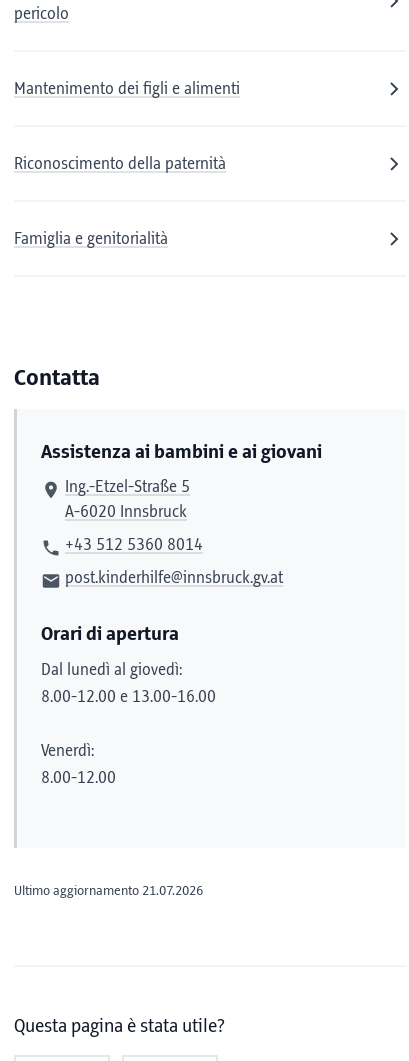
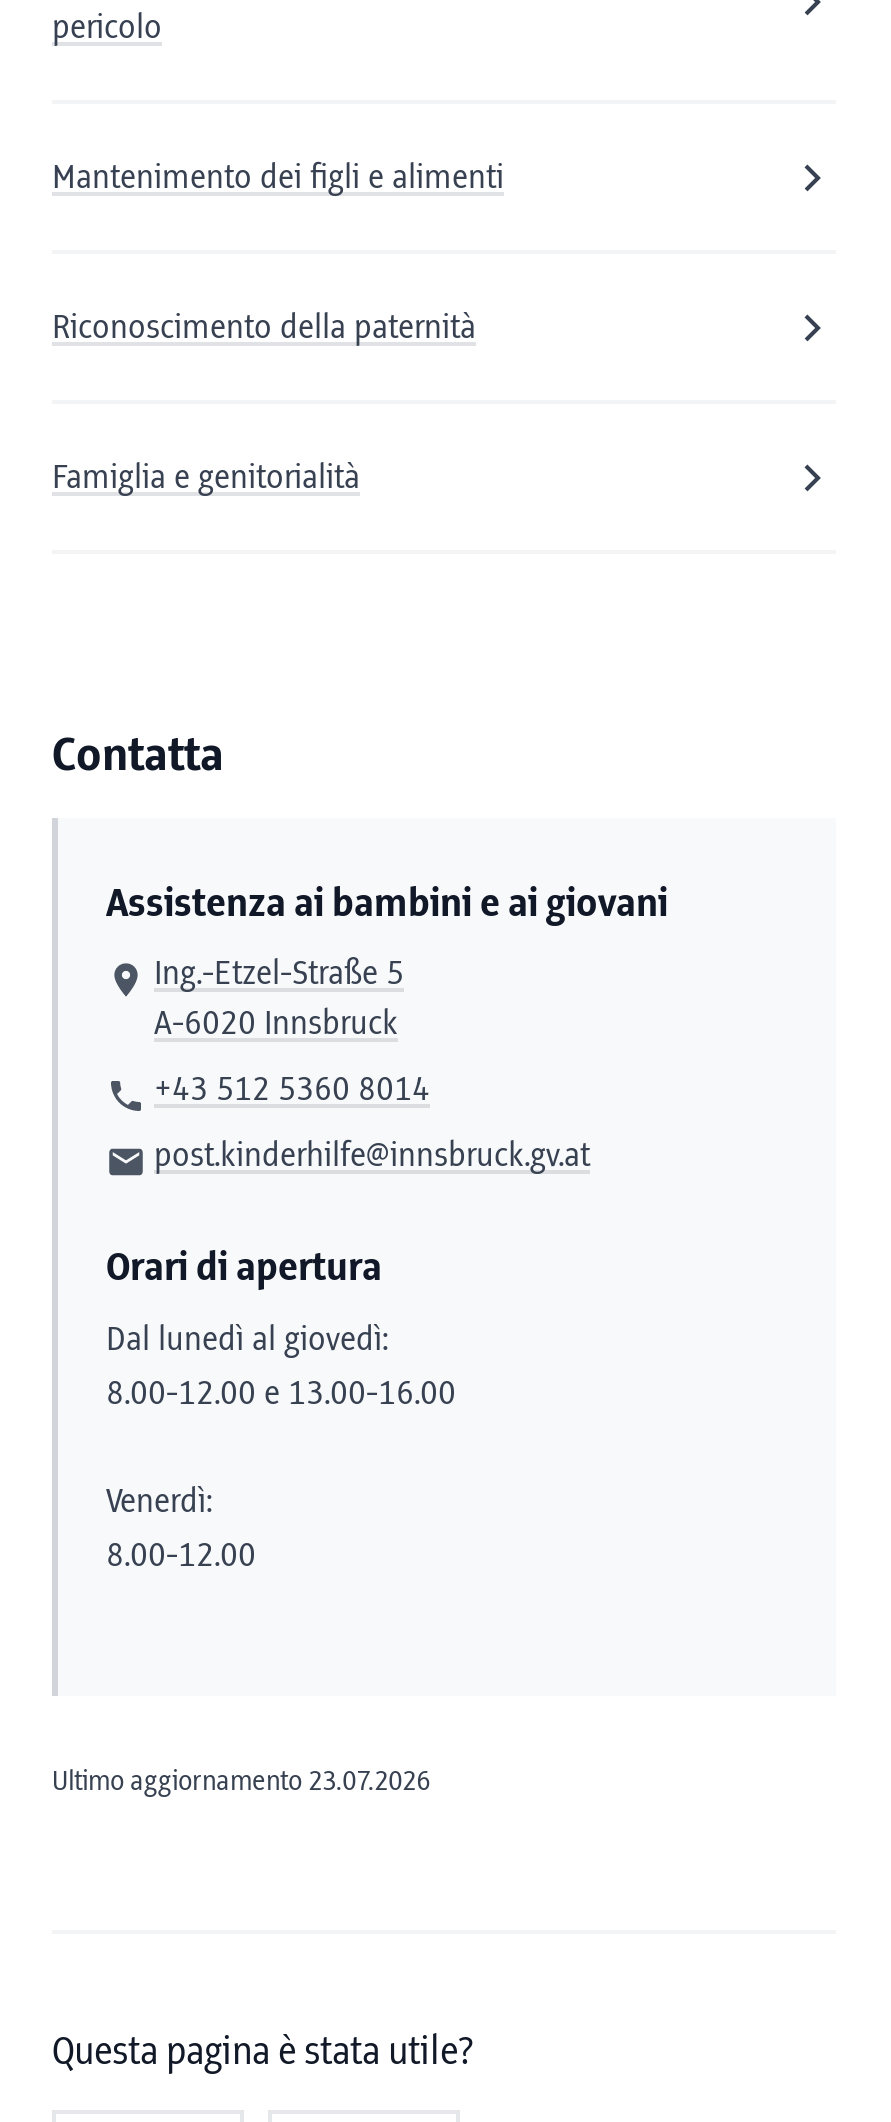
[14,883,203,898] Ultimo aggiornamento 21.07.2026 -> [52,1766,430,1796] Ultimo aggiornamento 23.07.2026

